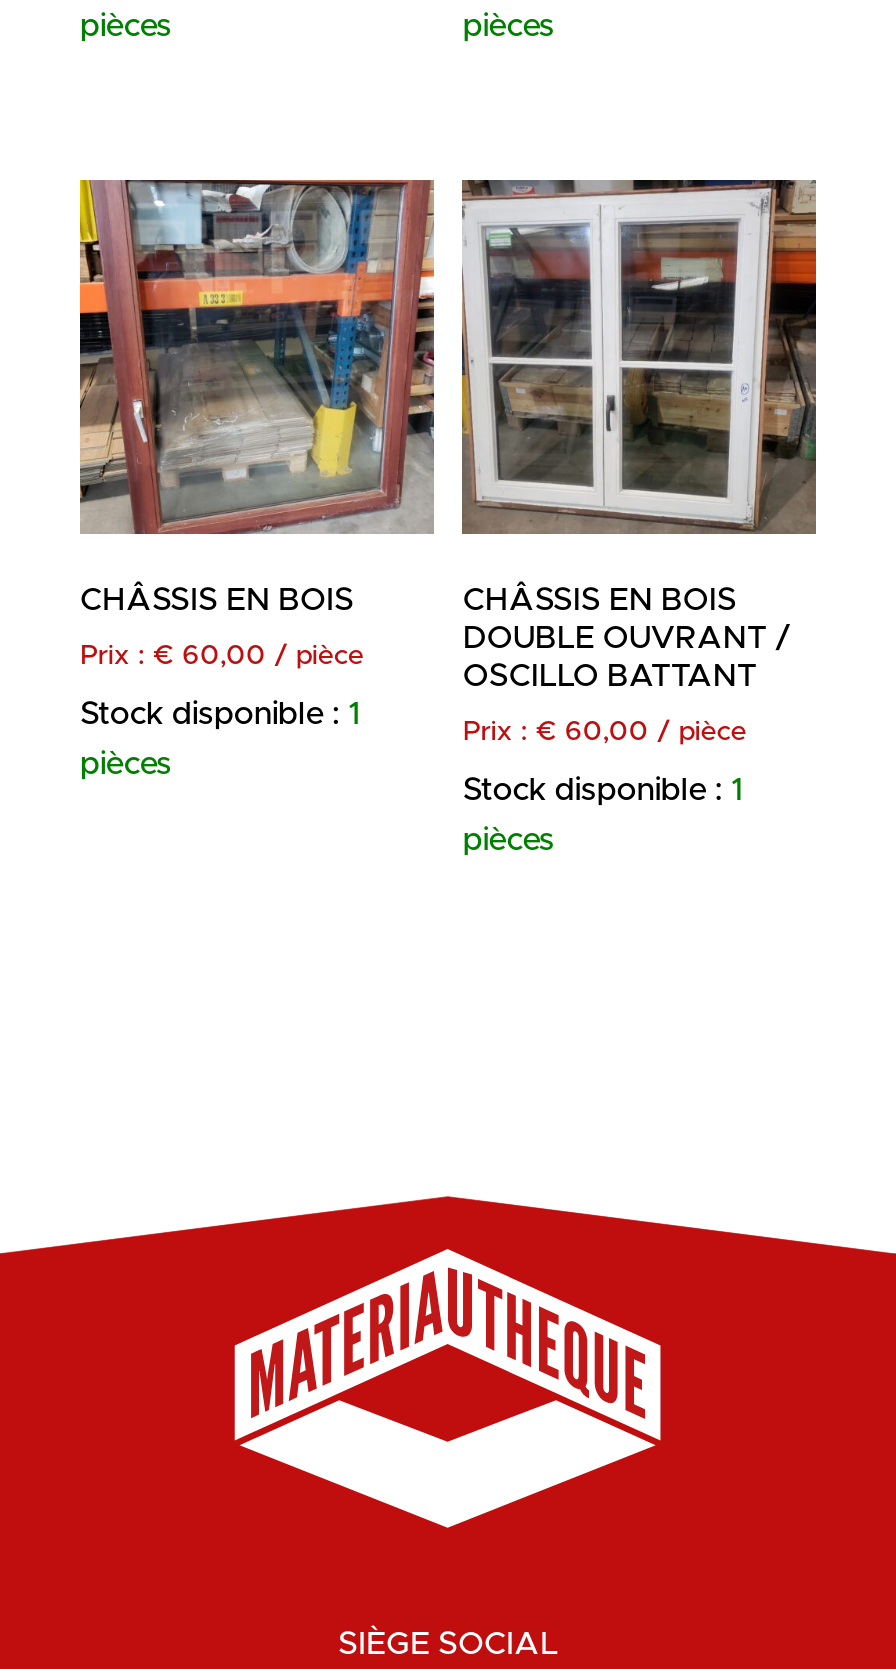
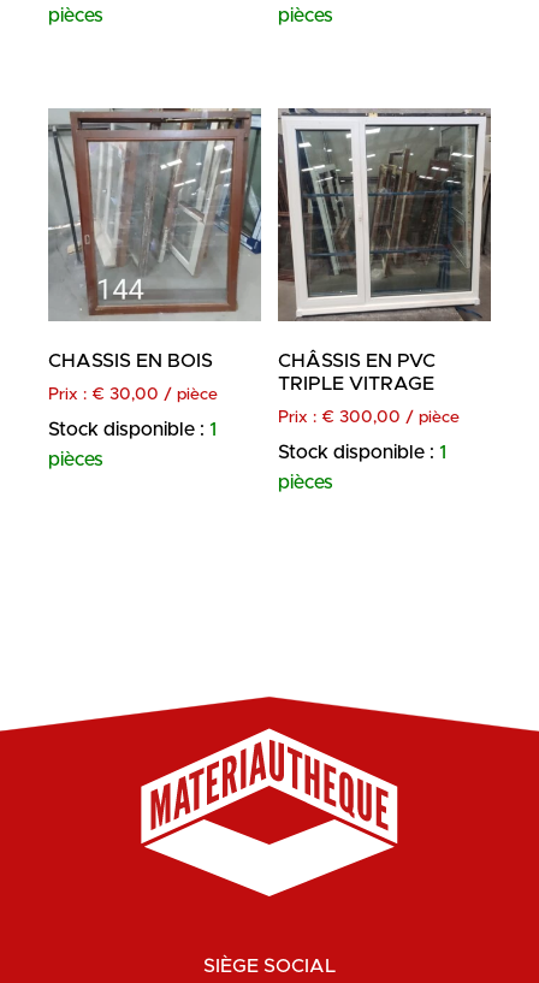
[78,178,436,615] [image] | CHÂSSIS EN BOIS -> [47,108,262,370] [image] | CHASSIS EN BOIS
[460,180,818,691] [image] | CHÂSSIS EN BOIS | DOUBLE OUVRANT / | OSCILLO BATTANT -> [277,109,491,393] [image] | CHÂSSIS EN PVC | TRIPLE VITRAGE
[80,641,364,669] Prix : €60,00 / pièce -> [48,386,218,403] Prix : €30,00 / pièce
[463,717,747,745] Prix : €60,00 / pièce -> [278,409,460,425] Prix : €300,00 / pièce

